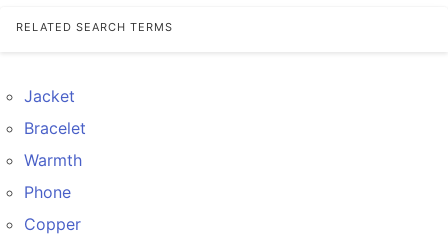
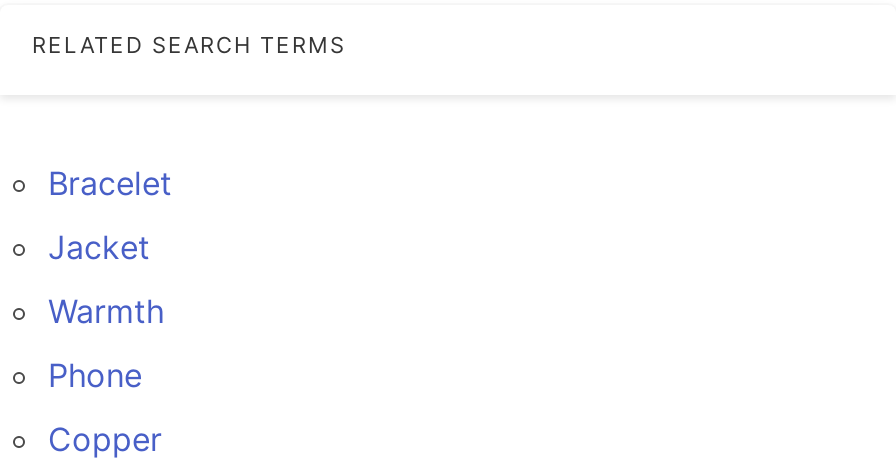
moved [24,86,75,106] -> [48,227,150,267]: Jacket
moved [24,118,86,138] -> [48,163,172,203]: Bracelet

